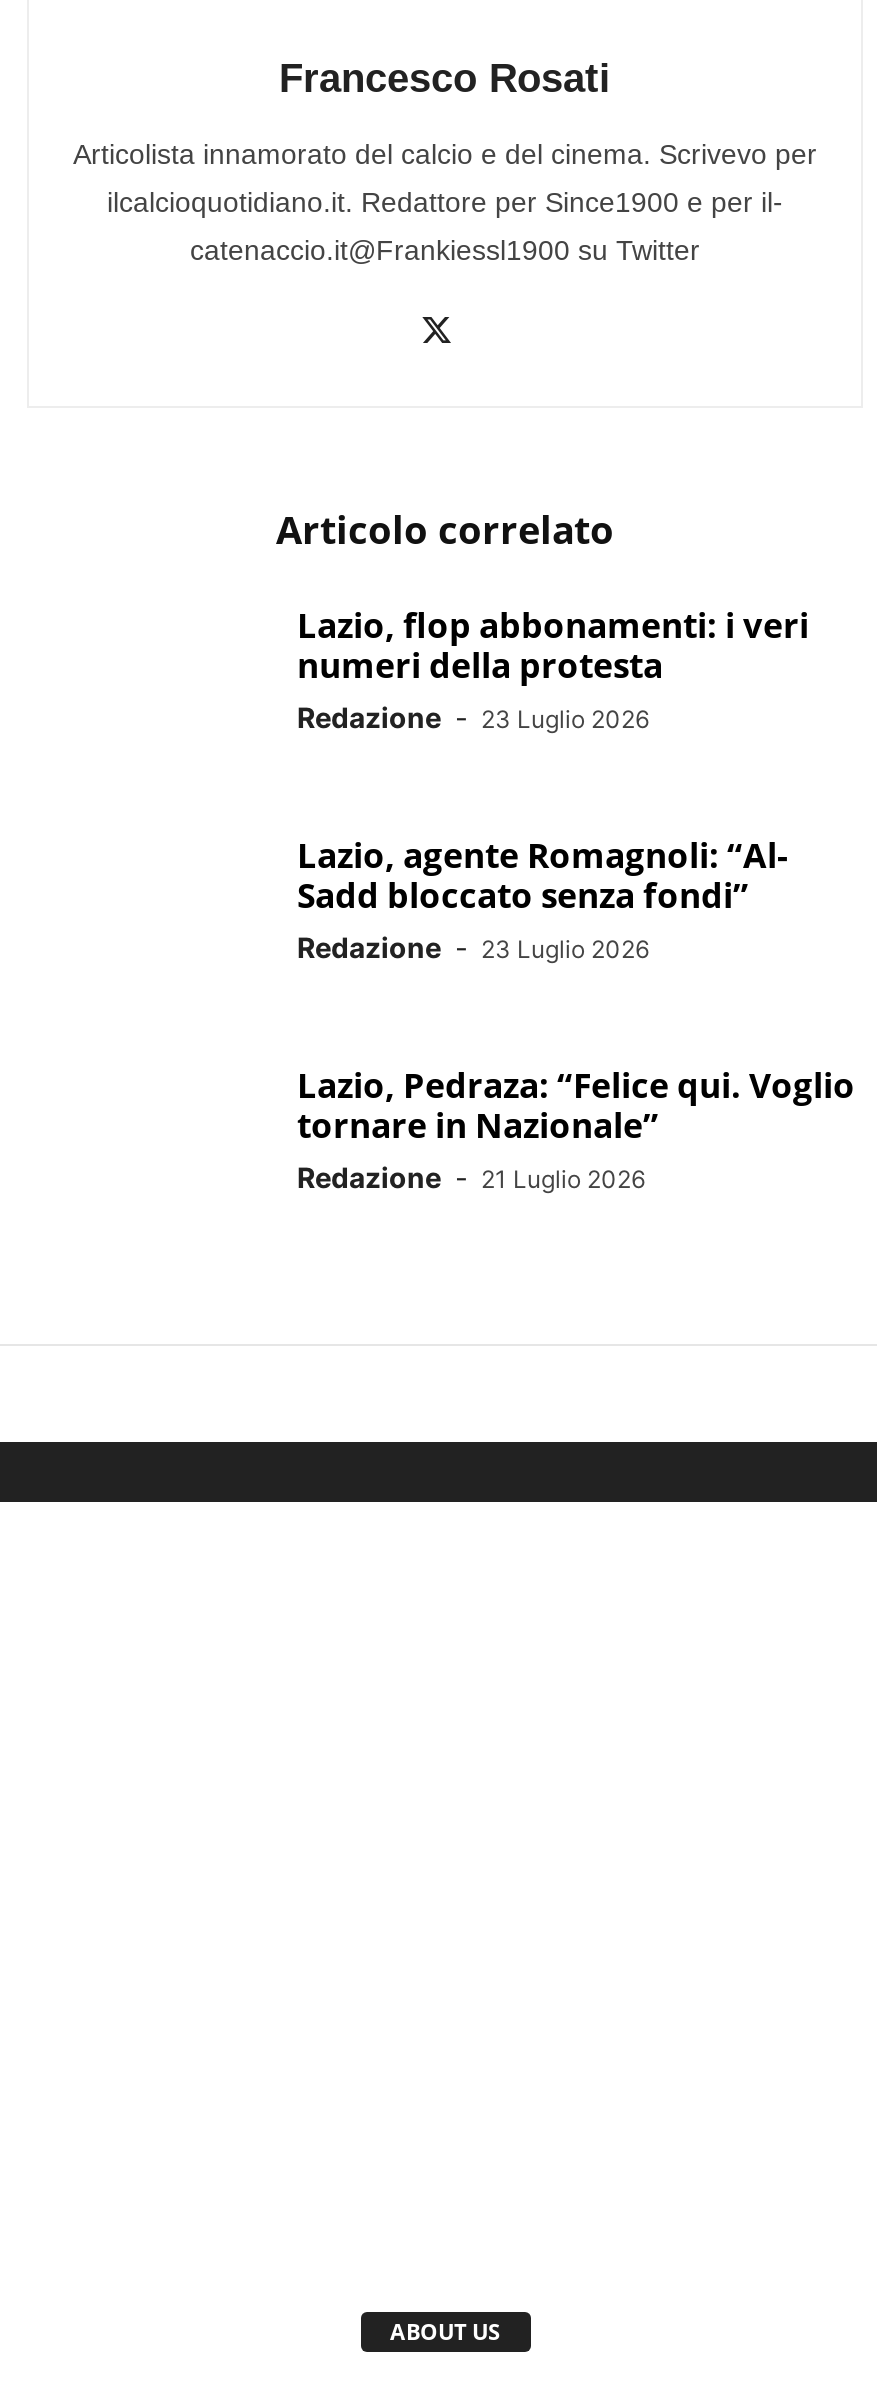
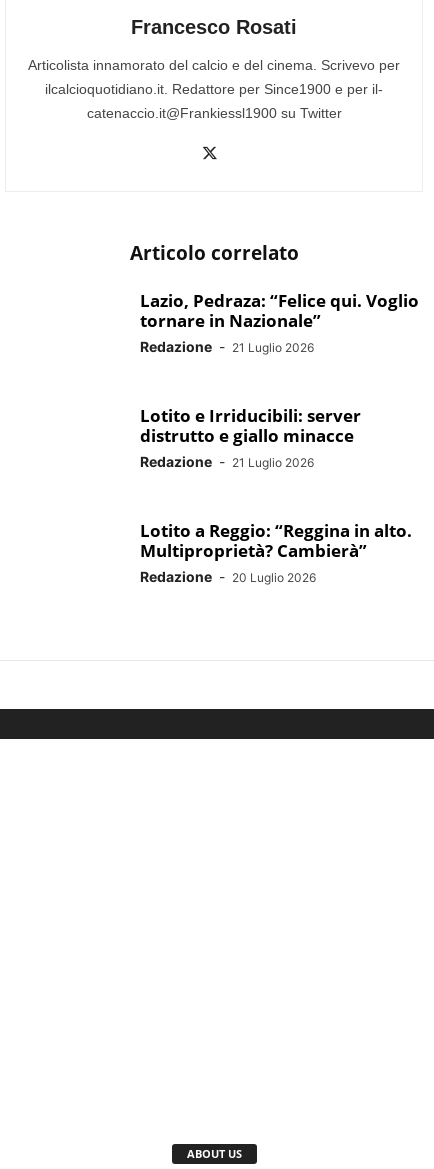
[297,602,809,964] Lazio, flop abbonamenti: i veri | numeri della protesta | Redazione - 23 Luglio 2026 | Lazio, agente Romagnoli: “Al- | Sadd bloccato senza fondi” | Redazione - 23 Luglio 2026 -> none
moved [297,1062,855,1194] -> [140,289,419,355]: Lazio, Pedraza: “Felice qui. Voglio | tornare in Nazionale” | Redazione - 21 Luglio 2026
none -> [140,404,412,585] Lotito e Irriducibili: server | distrutto e giallo minacce | Redazione - 21 Luglio 2026 | Lotito a Reggio: “Reggina in alto. | Multiproprietà? Cambierà” | Redazione - 20 Luglio 2026

